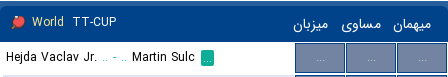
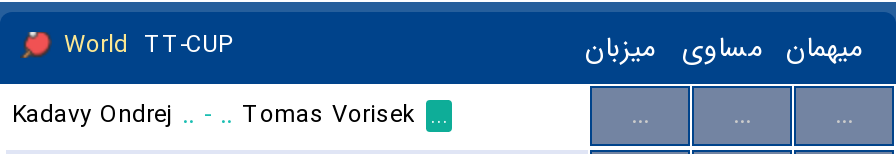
[6,48,212,67] Hejda Vaclav Jr. .. - .. Martin Sulc ... -> [12,96,448,134] Kadavy Ondrej .. - .. Tomas Vorisek ...

